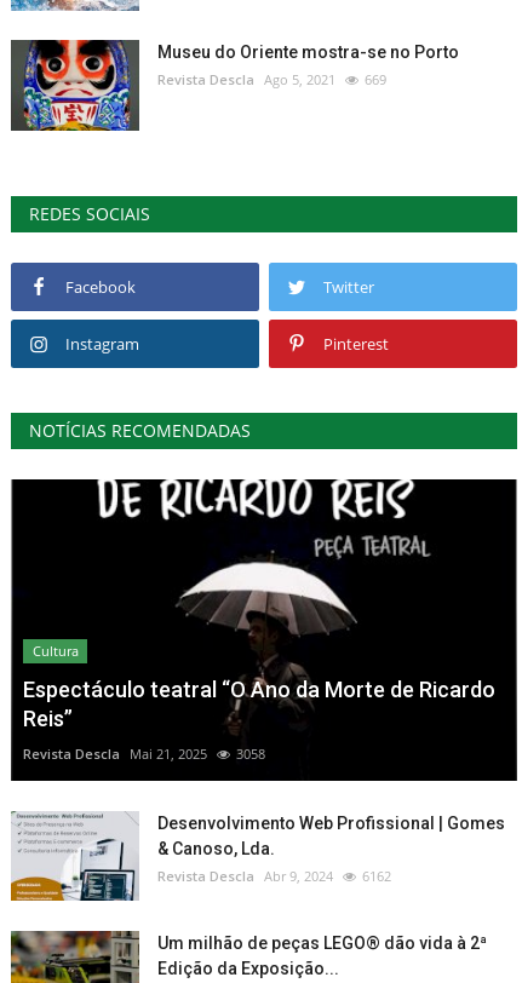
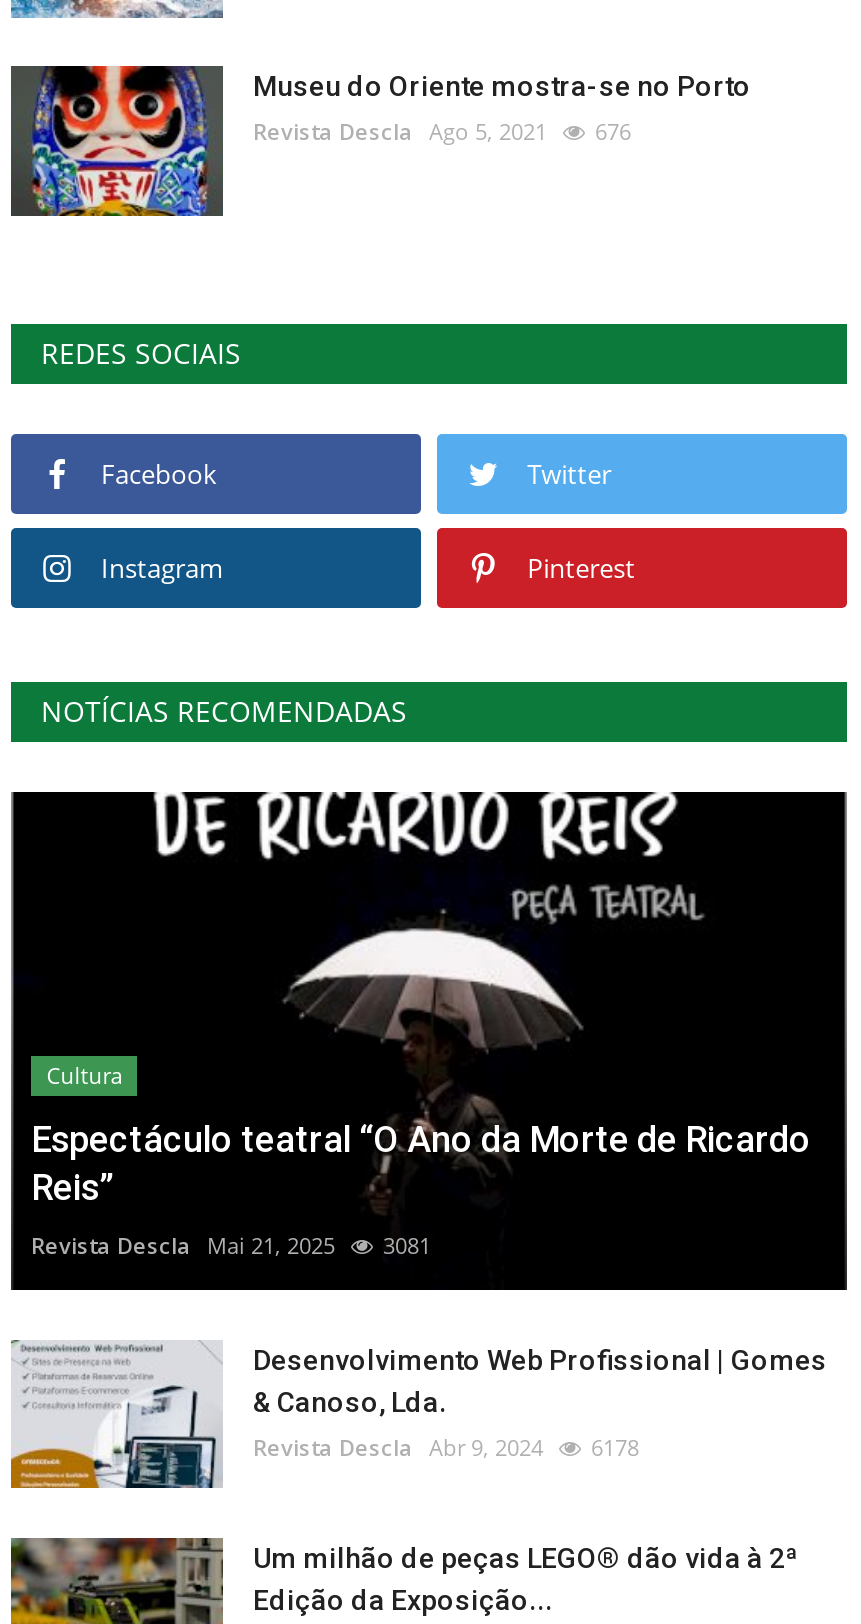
[157,71,386,89] Revista Descla Ago 5, 2021 669 -> [253,117,631,147] Revista Descla Ago 5, 2021 676
[23,745,265,763] Revista Descla Mai 21, 2025 3058 -> [31,1230,431,1260] Revista Descla Mai 21, 2025 3081
[157,867,391,885] Revista Descla Abr 9, 2024 6162 -> [253,1432,639,1462] Revista Descla Abr 9, 2024 6178

